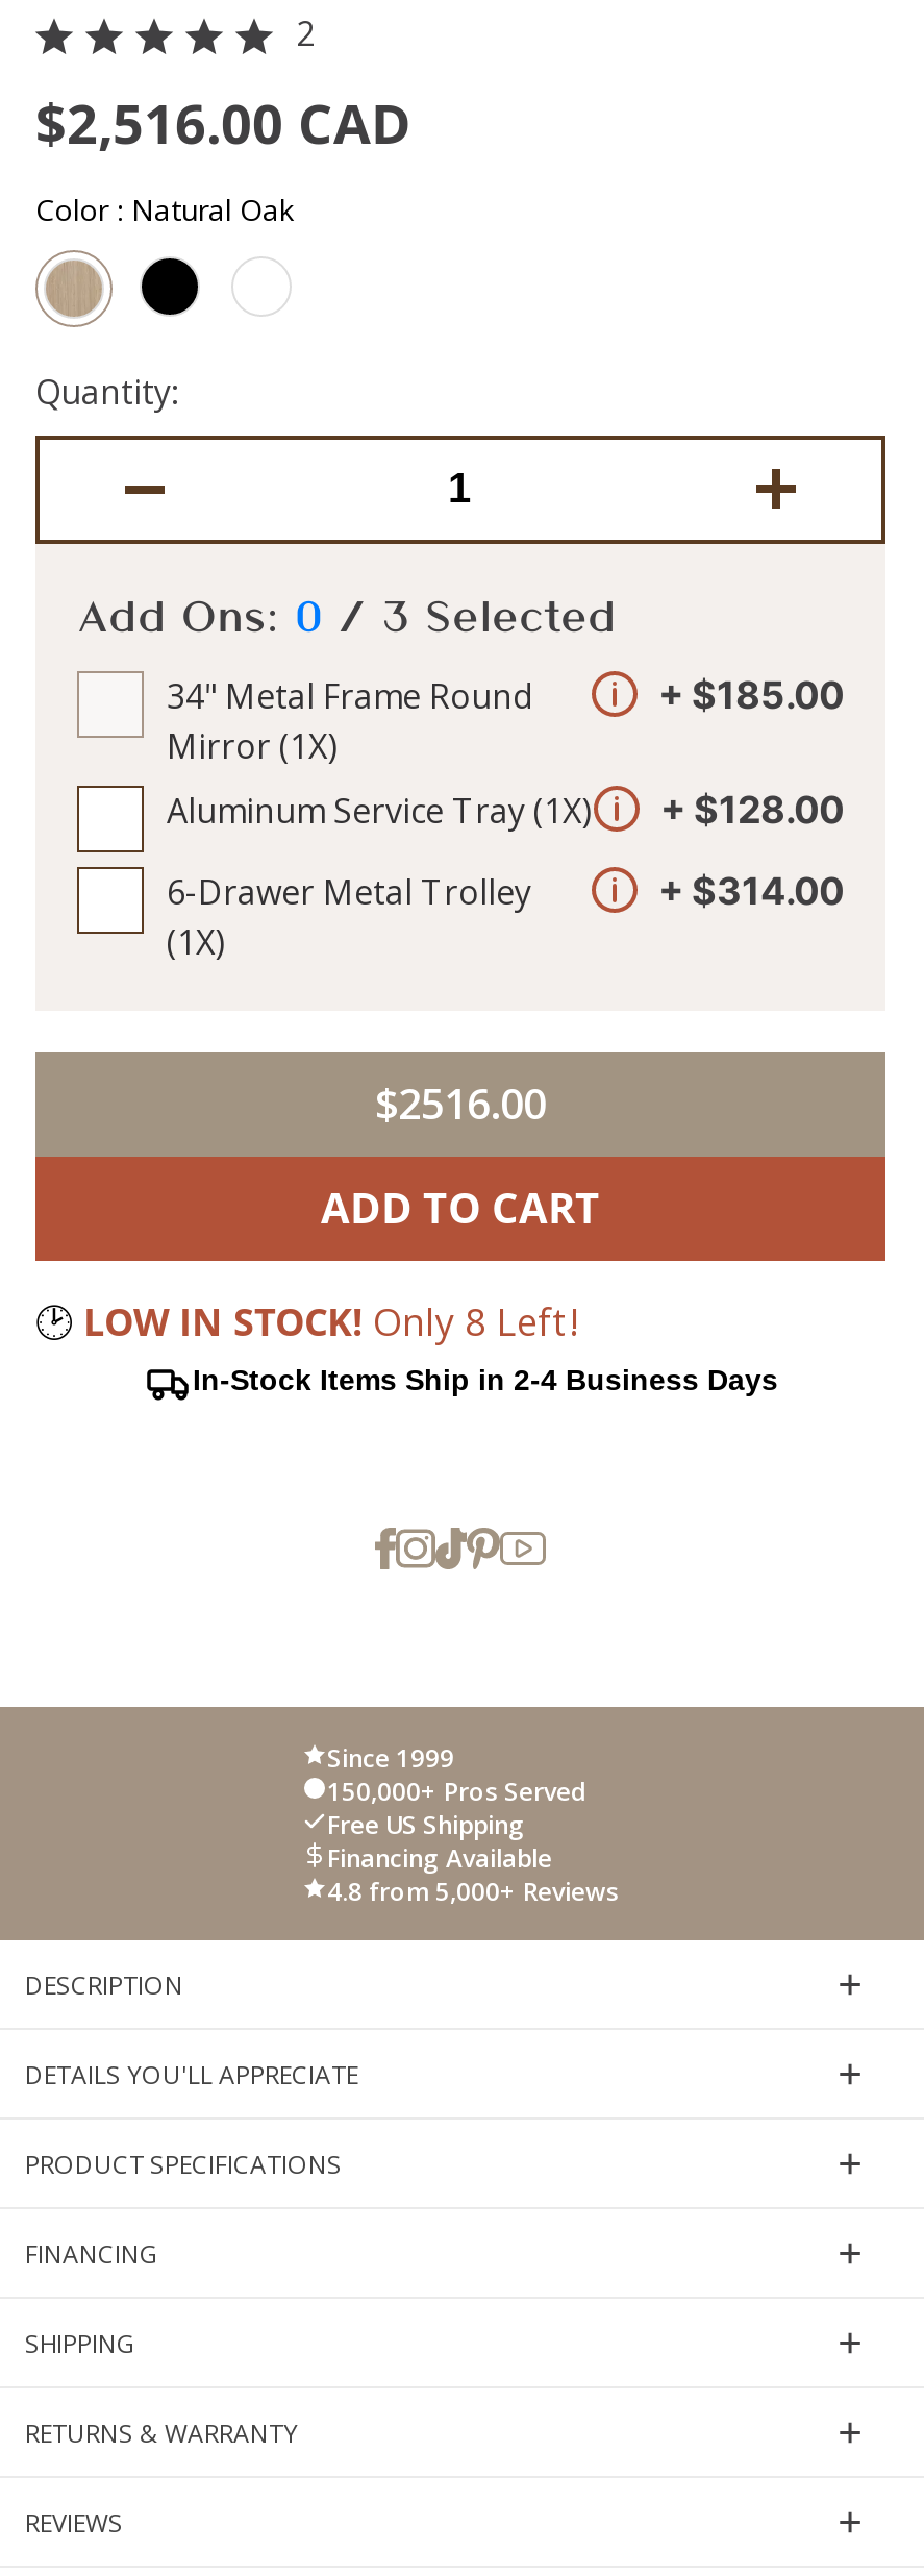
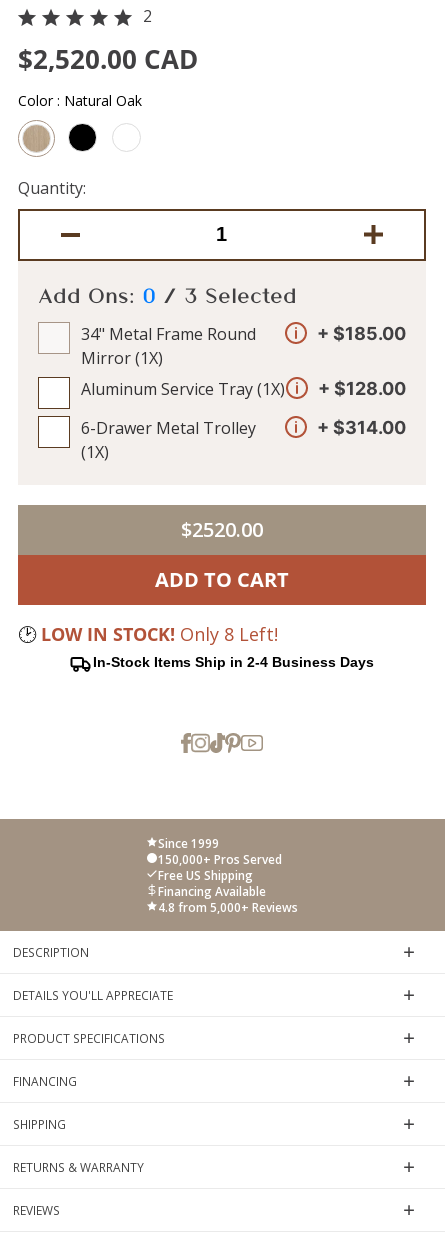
[35,85,410,160] $2,516.00 CAD -> [18,41,198,77] $2,520.00 CAD
[375,1075,546,1131] $2516.00 -> [181,516,263,543] $2520.00

